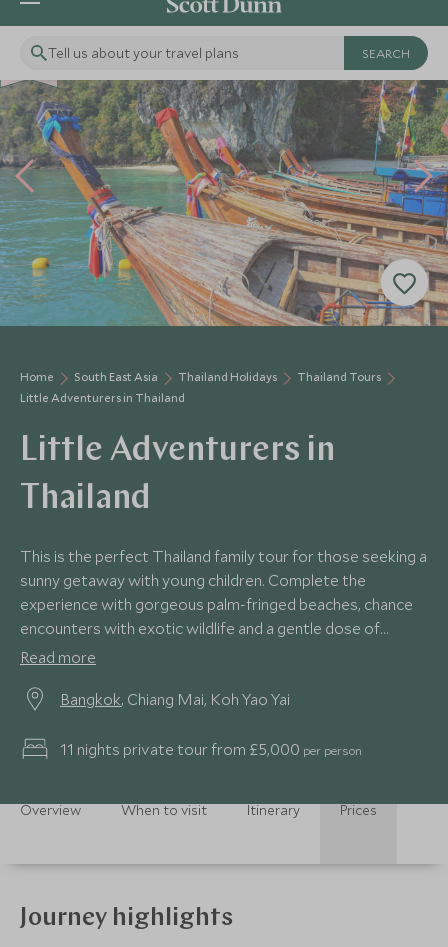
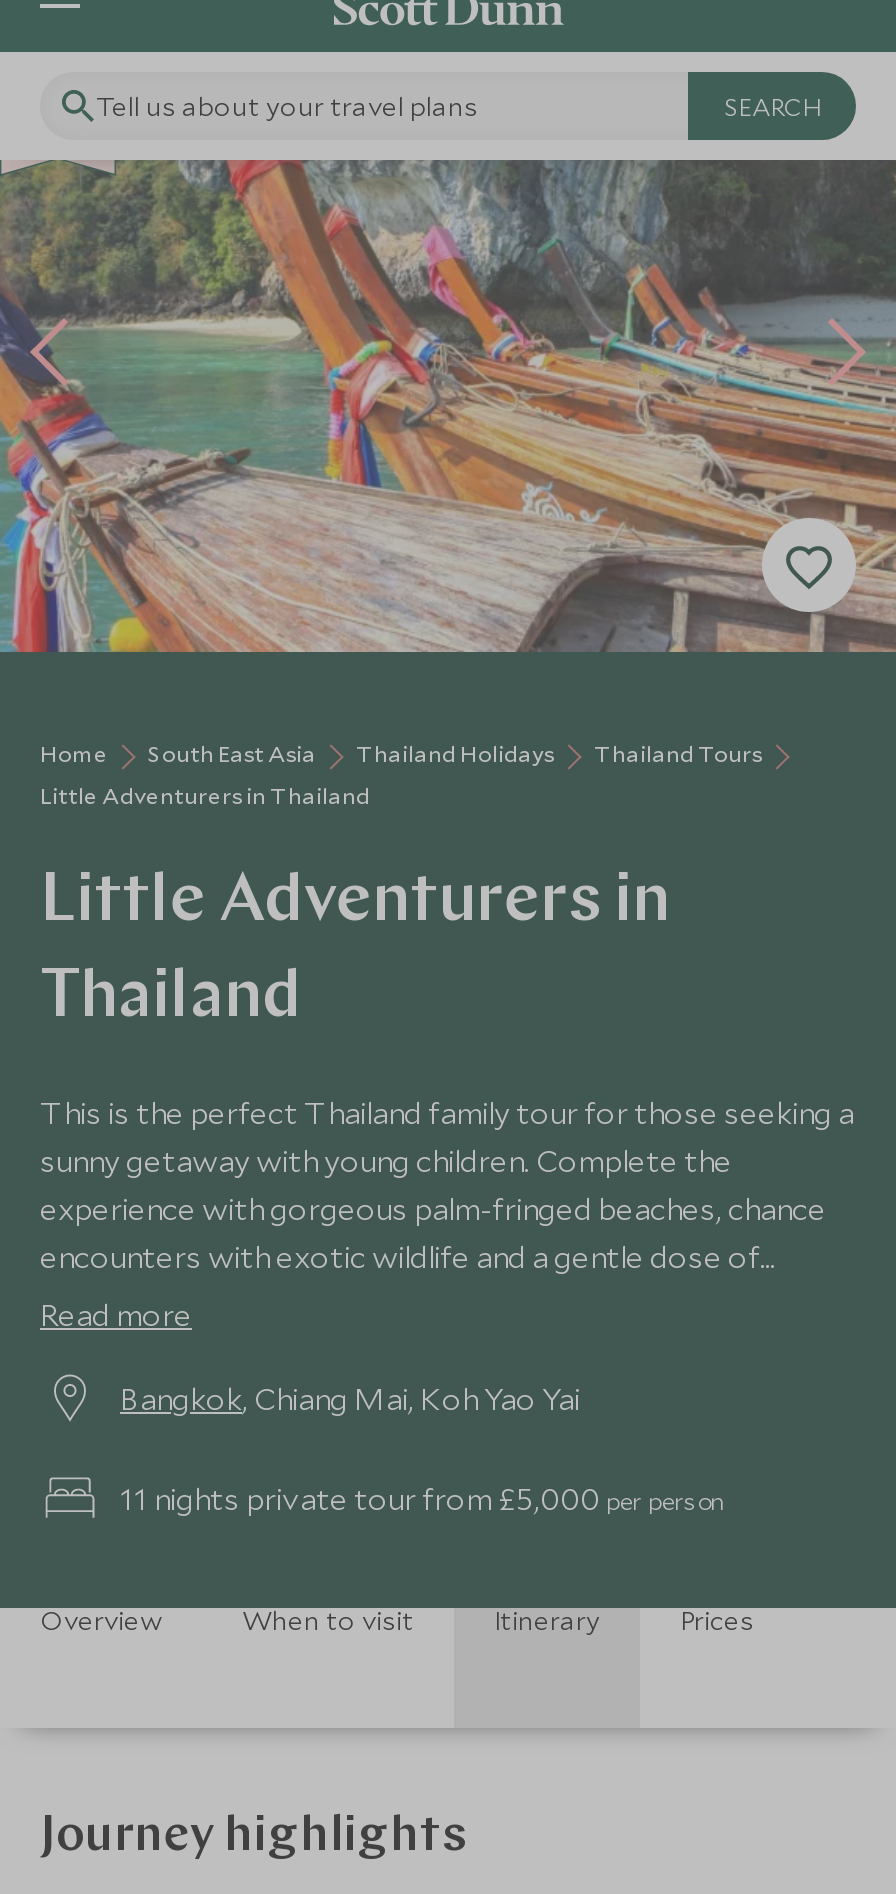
[3,79,445,327] [image] -> [6,158,890,654] [image]

